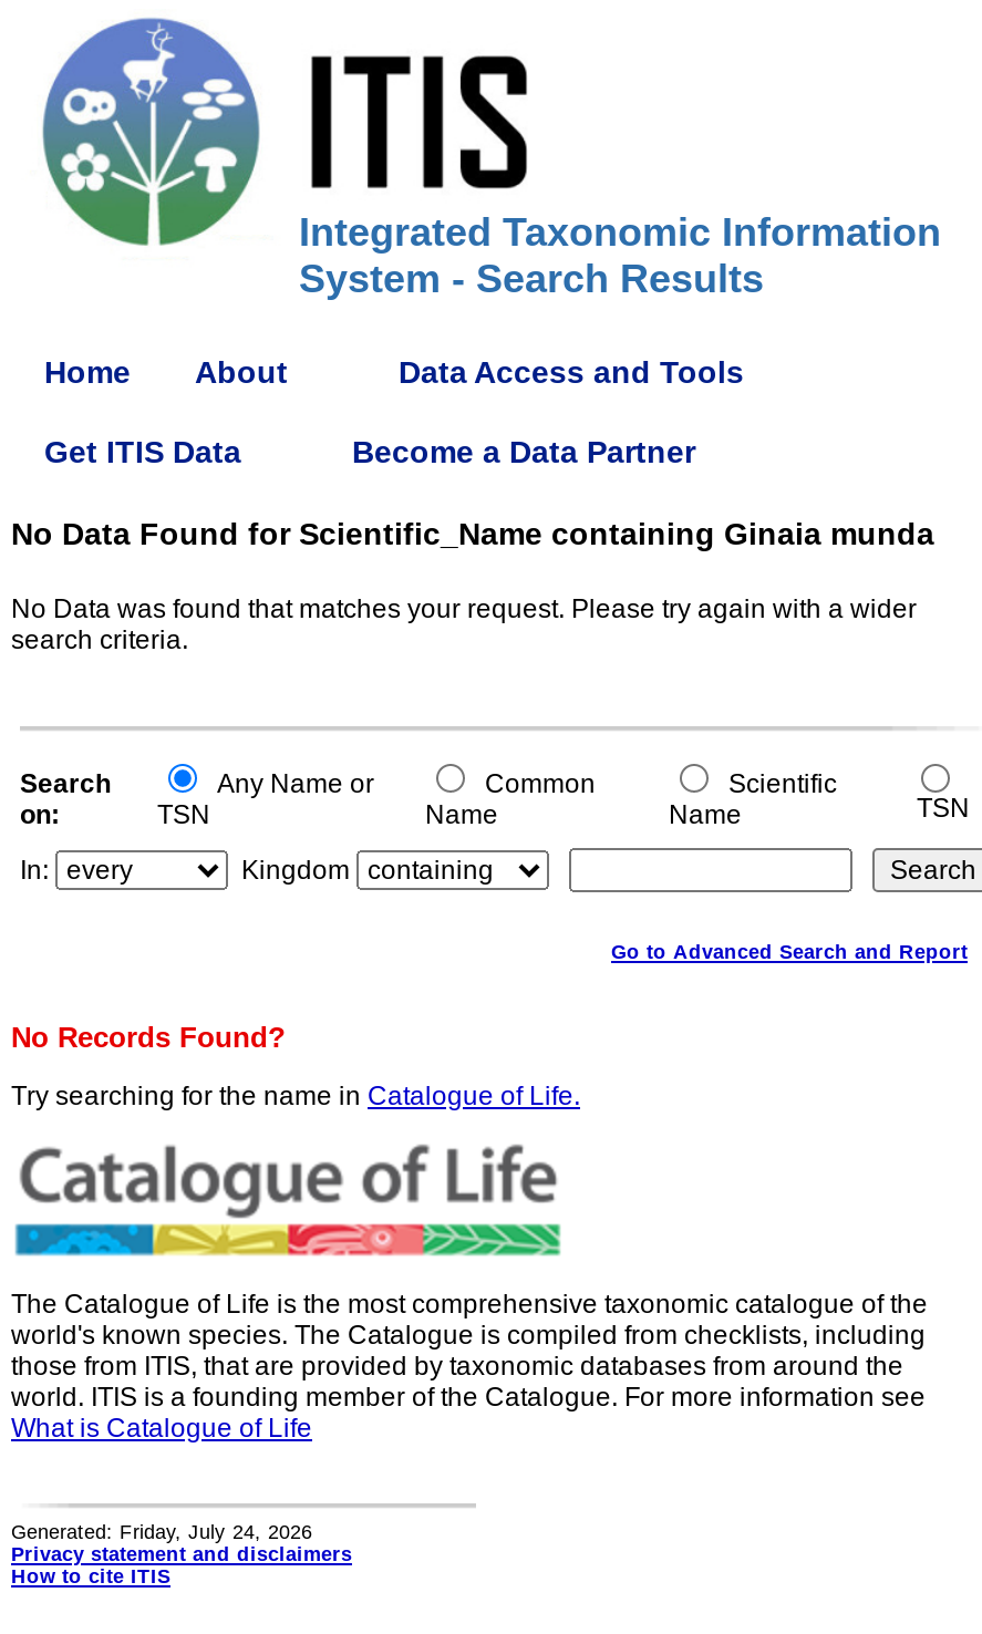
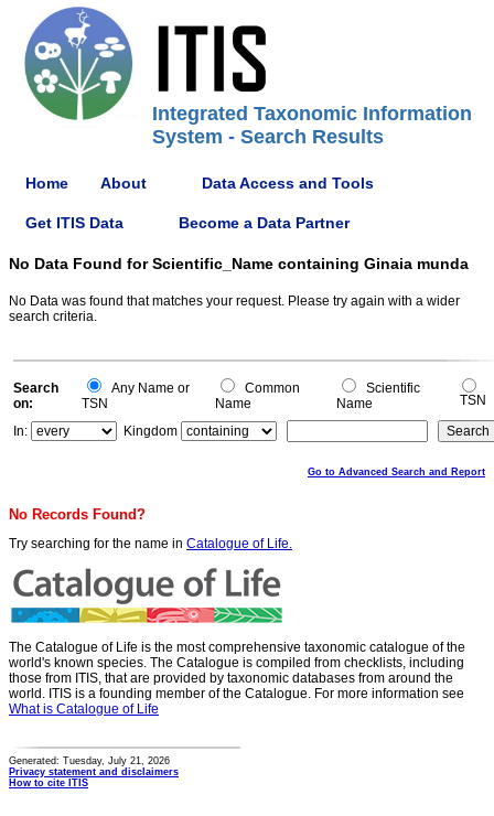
[11,1521,312,1543] Generated: Friday, July 24, 2026 -> [9,755,170,766] Generated: Tuesday, July 21, 2026

